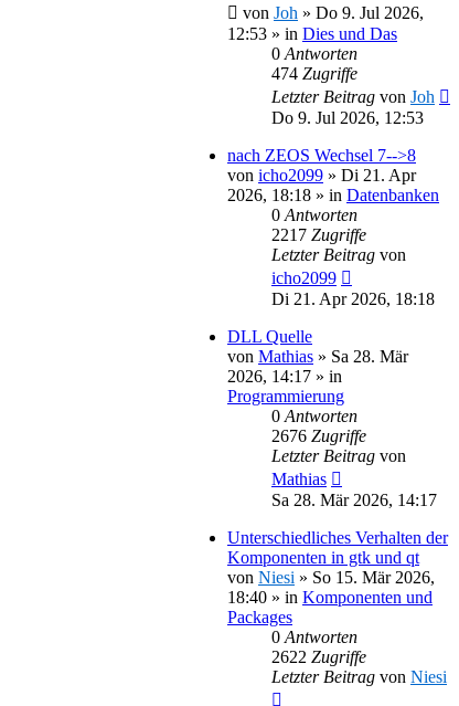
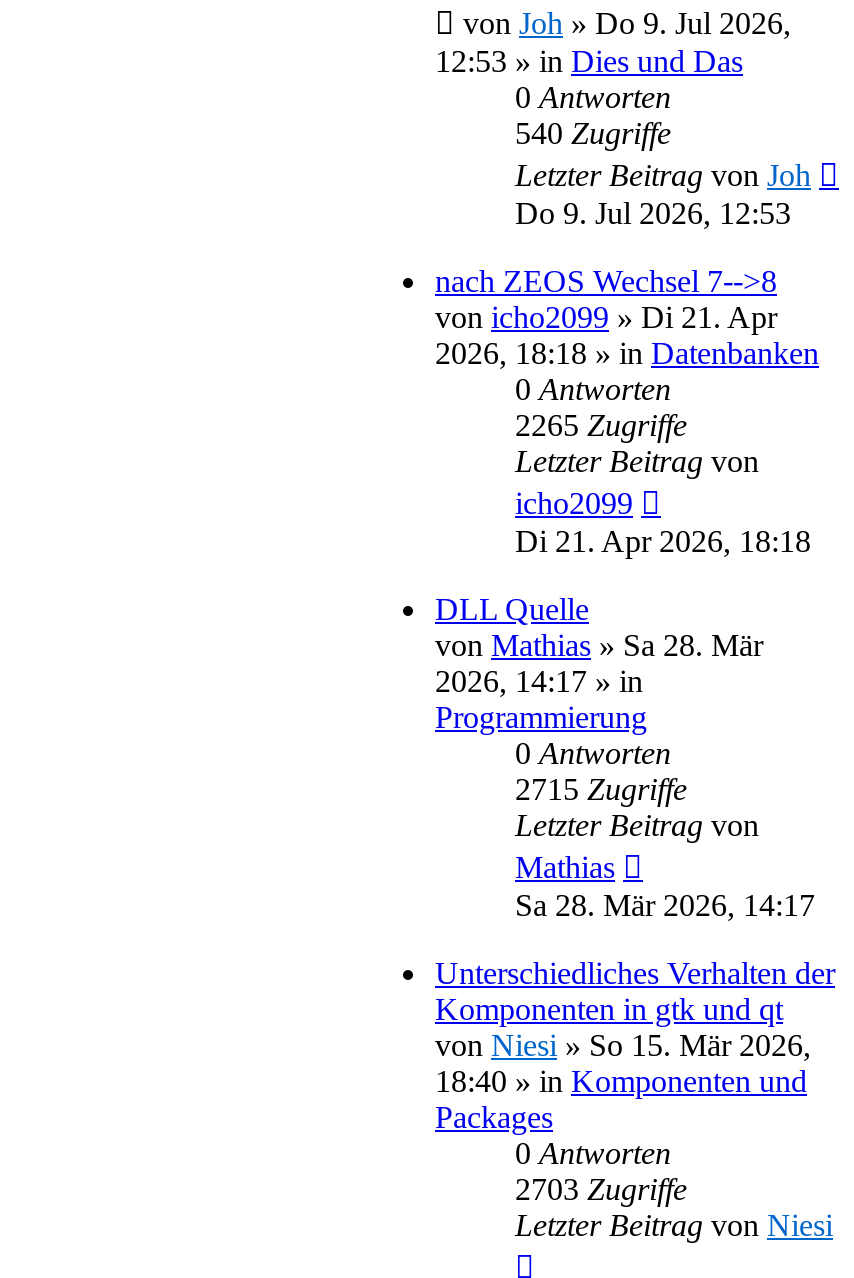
[271,64,357,83] 474 Zugriffe -> [515,116,671,150] 540 Zugriffe
[271,225,366,244] 2217 Zugriffe -> [515,408,687,442] 2265 Zugriffe
[271,426,366,445] 2676 Zugriffe -> [515,772,687,806] 2715 Zugriffe
[271,647,366,666] 2622 Zugriffe -> [515,1172,687,1206] 2703 Zugriffe

